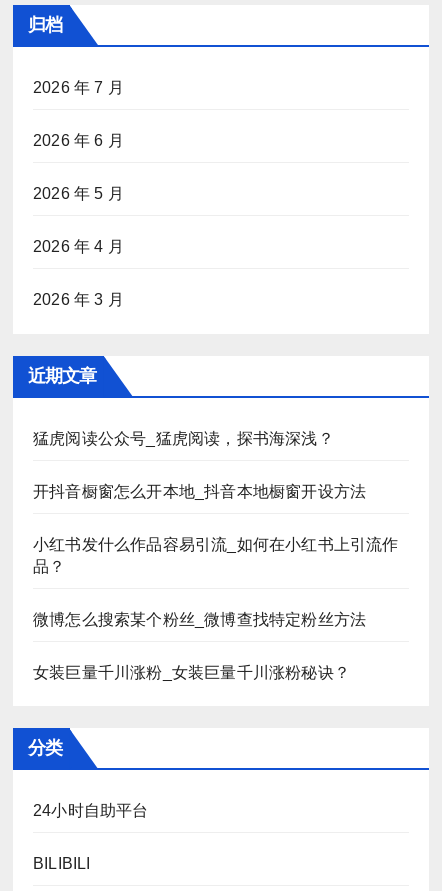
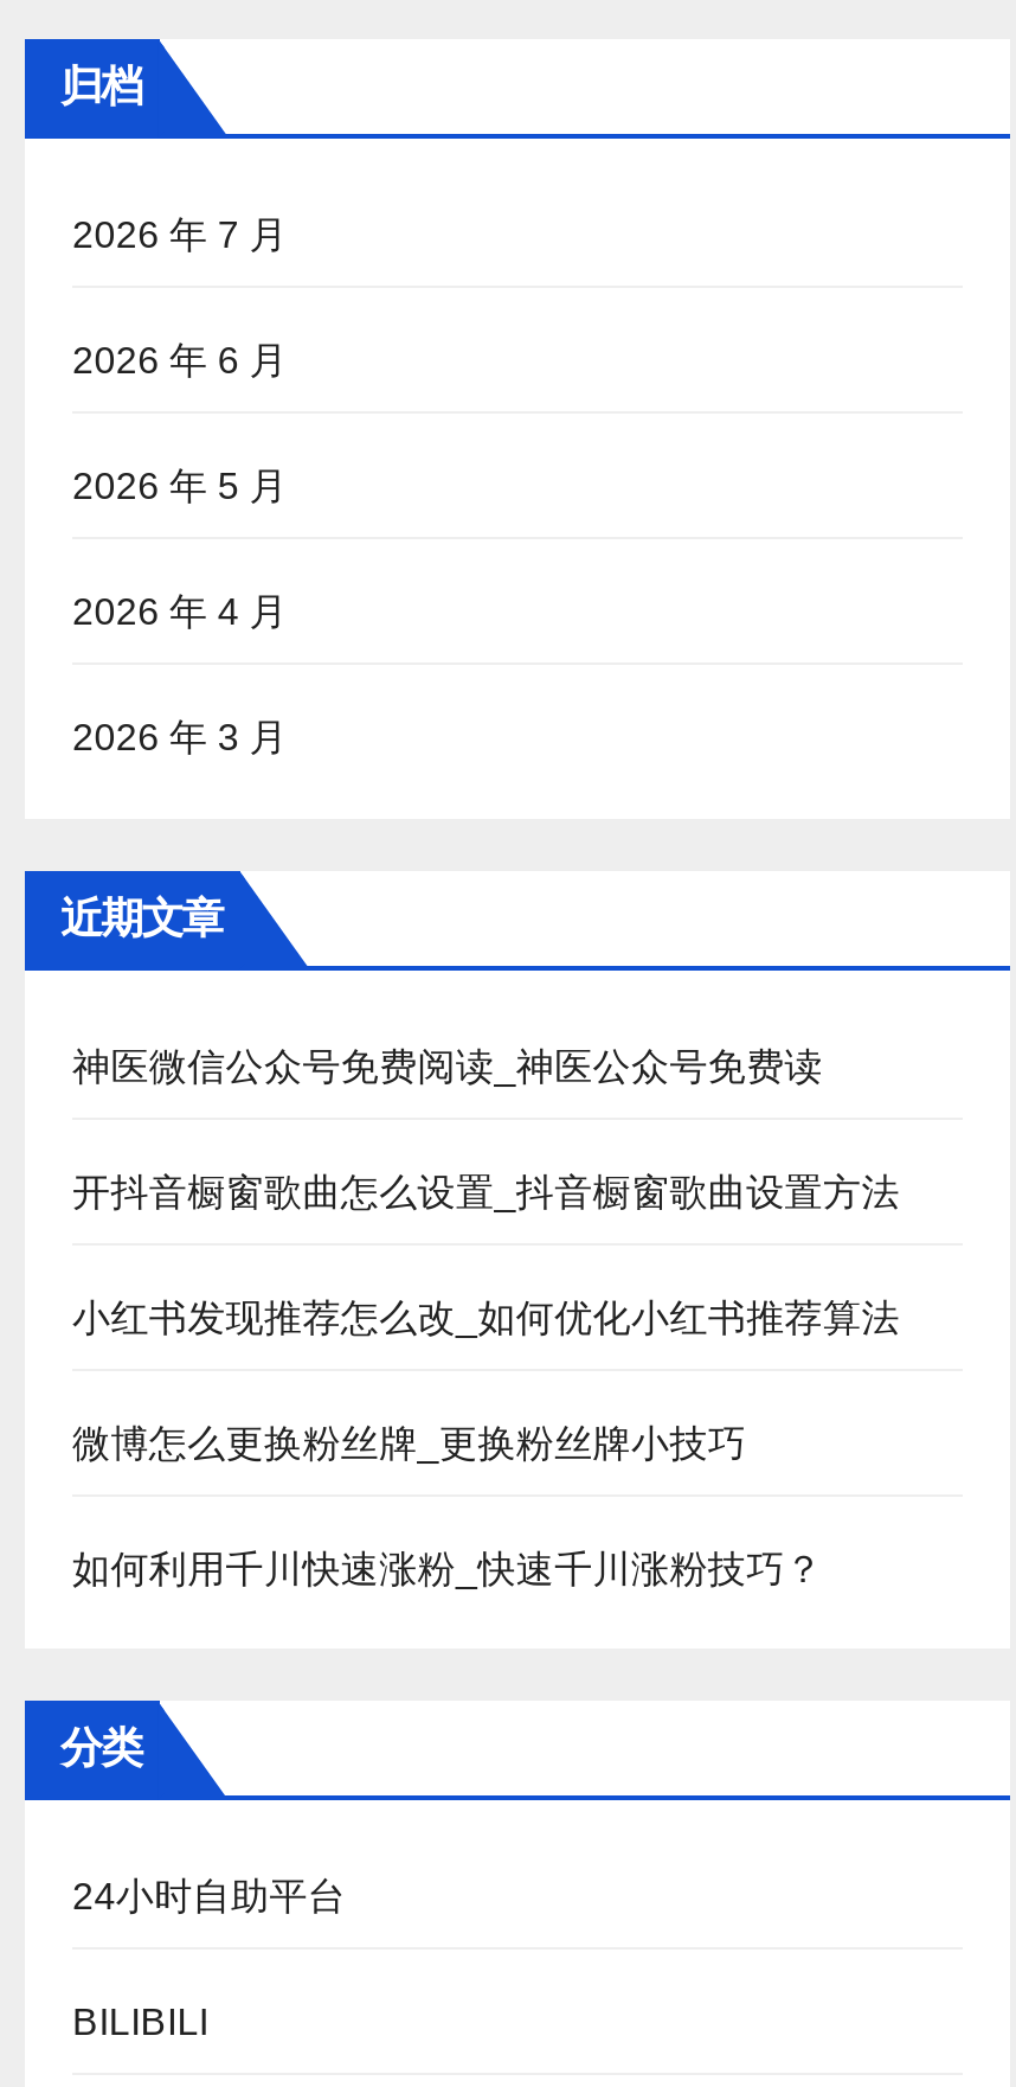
[33,430,334,447] 猛虎阅读公众号_猛虎阅读，探书海深浅？ -> [72,1046,823,1086] 神医微信公众号免费阅读_神医公众号免费读
[33,483,366,500] 开抖音橱窗怎么开本地_抖音本地橱窗开设方法 -> [72,1171,900,1211] 开抖音橱窗歌曲怎么设置_抖音橱窗歌曲设置方法
[33,536,399,575] 小红书发什么作品容易引流_如何在小红书上引流作 | 品？ -> [72,1297,900,1337] 小红书发现推荐怎么改_如何优化小红书推荐算法
[33,611,366,628] 微博怎么搜索某个粉丝_微博查找特定粉丝方法 -> [72,1422,746,1463] 微博怎么更换粉丝牌_更换粉丝牌小技巧
[33,664,350,681] 女装巨量千川涨粉_女装巨量千川涨粉秘诀？ -> [72,1548,823,1588] 如何利用千川快速涨粉_快速千川涨粉技巧？

